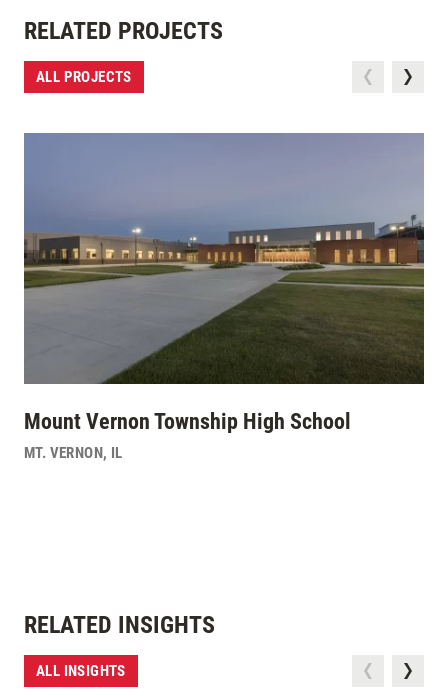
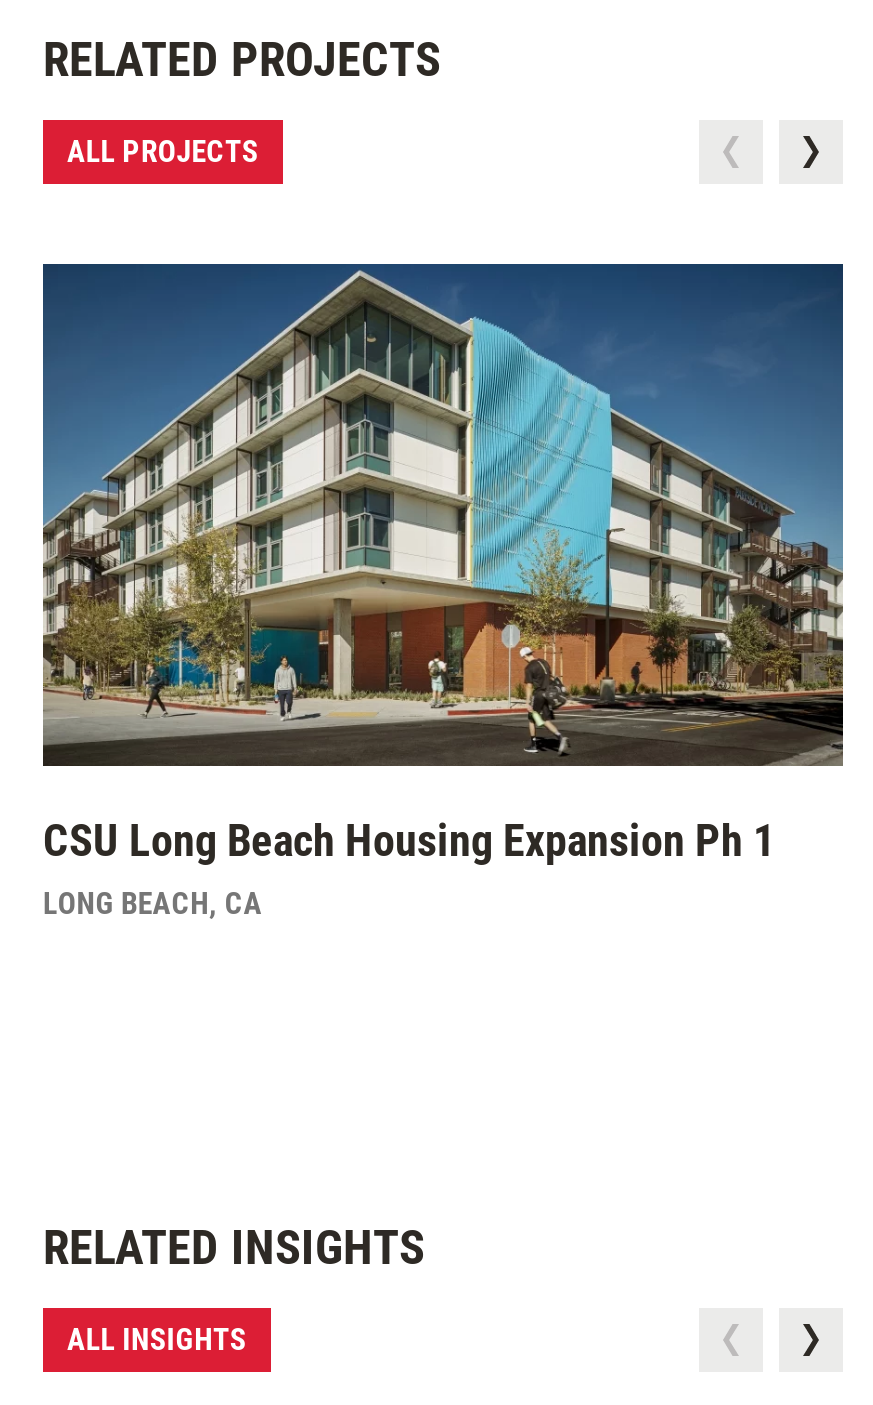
[23,132,425,462] [image] | Mount Vernon Township High School | MT. VERNON, IL -> [41,262,845,921] [image] | CSU Long Beach Housing Expansion Ph 1 | LONG BEACH, CA

